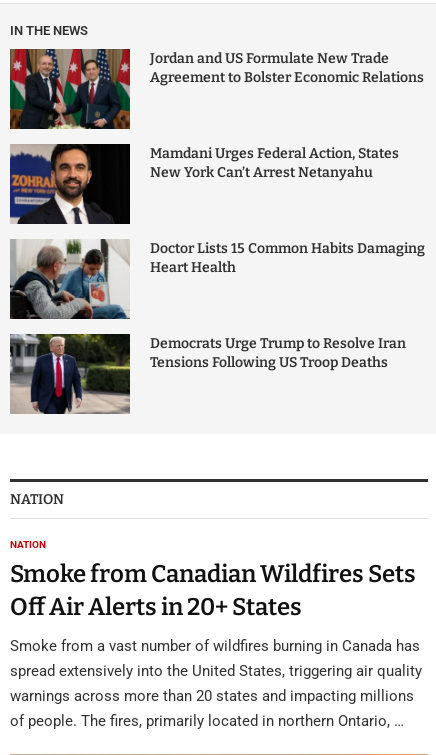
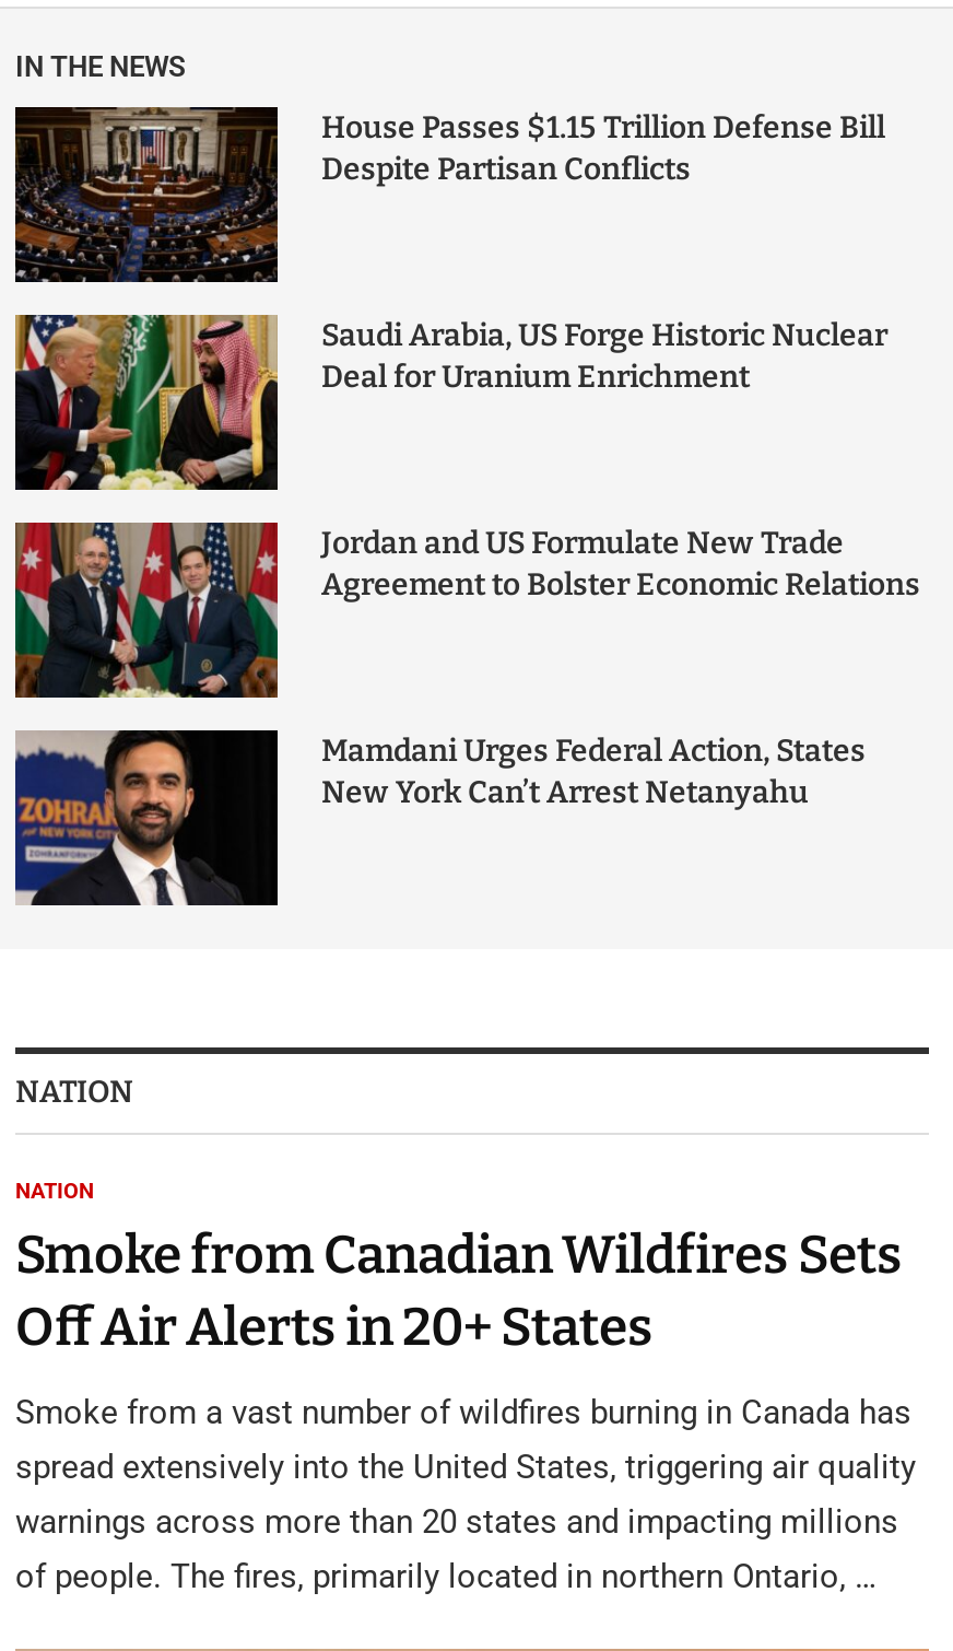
none -> [13,313,887,492] [image] | Saudi Arabia, US Forge Historic Nuclear | Deal for Uranium Enrichment
none -> [15,105,885,284] [image] | House Passes $1.15 Trillion Defense Bill | Despite Partisan Conflicts
moved [9,47,424,181] -> [13,518,920,811]: [image] | Jordan and US Formulate New Trade | Agreement to Bolster Economic Relations | Mamdani Urges Federal Action, States | New York Can’t Arrest Netanyahu
moved [9,143,103,226] -> [13,728,219,910]: [image]
[10,239,425,320] [image] | Doctor Lists 15 Common Habits Damaging | Heart Health -> none
[10,333,406,414] [image] | Democrats Urge Trump to Resolve Iran | Tensions Following US Troop Deaths -> none

